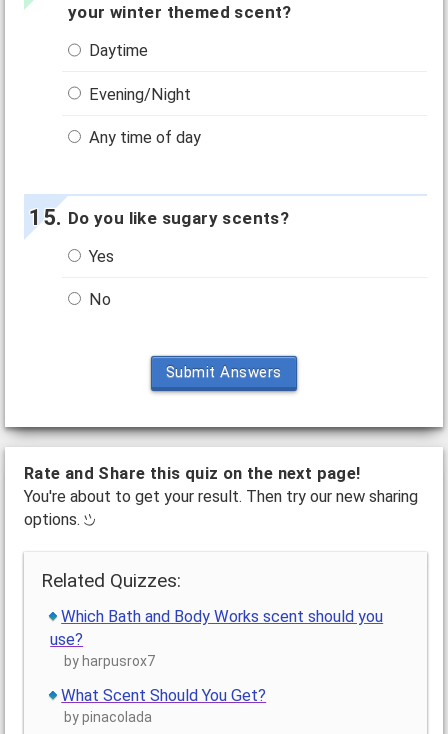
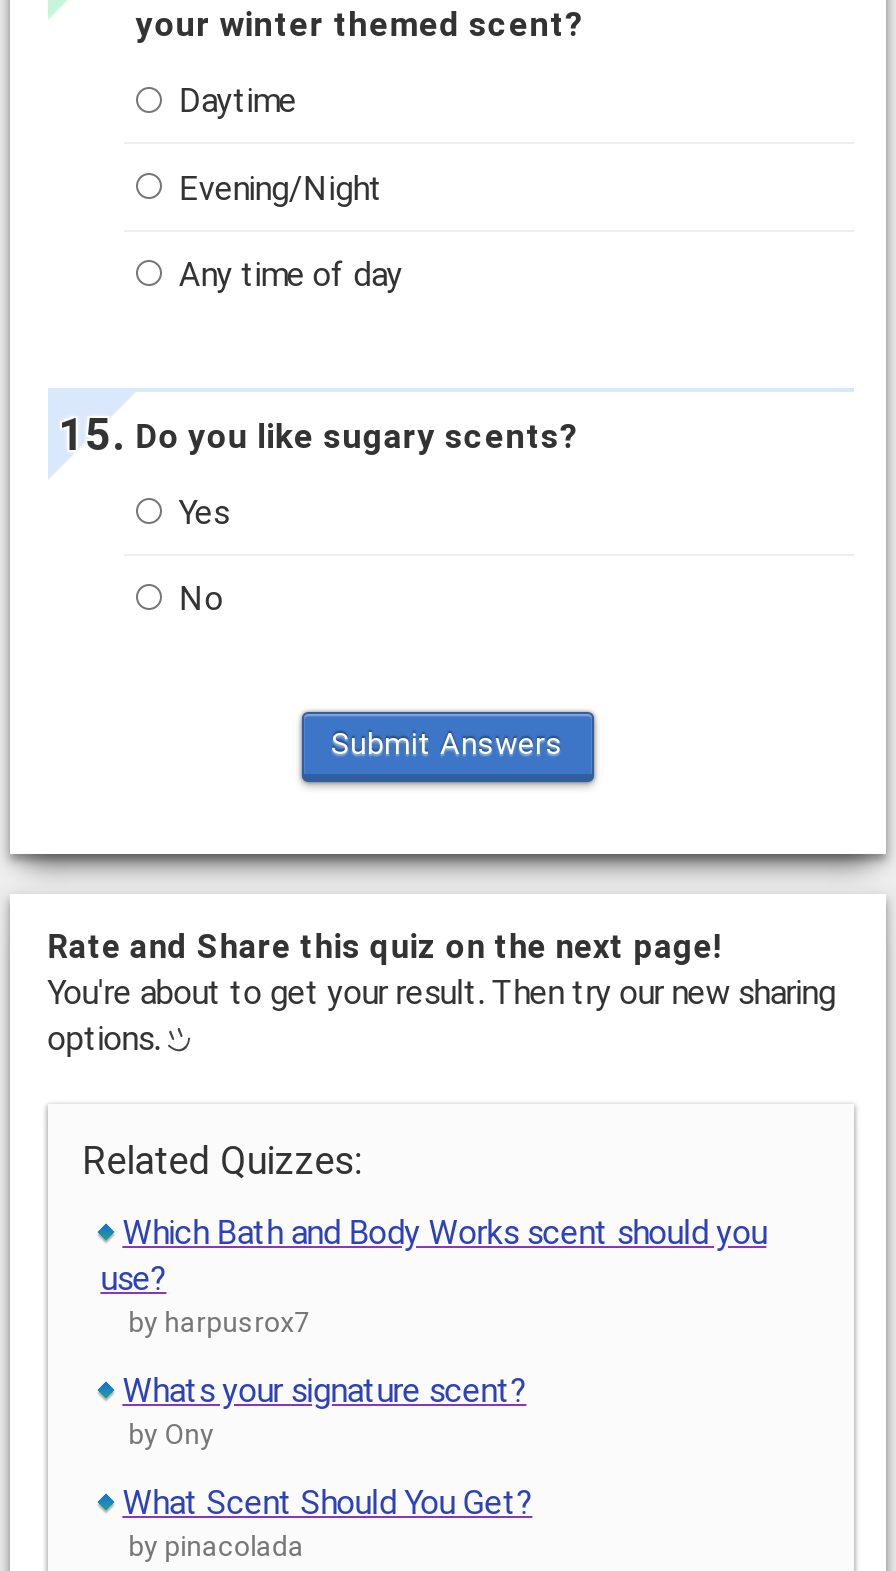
none -> [122,1372,526,1450] Whats your signature scent? | by Ony

